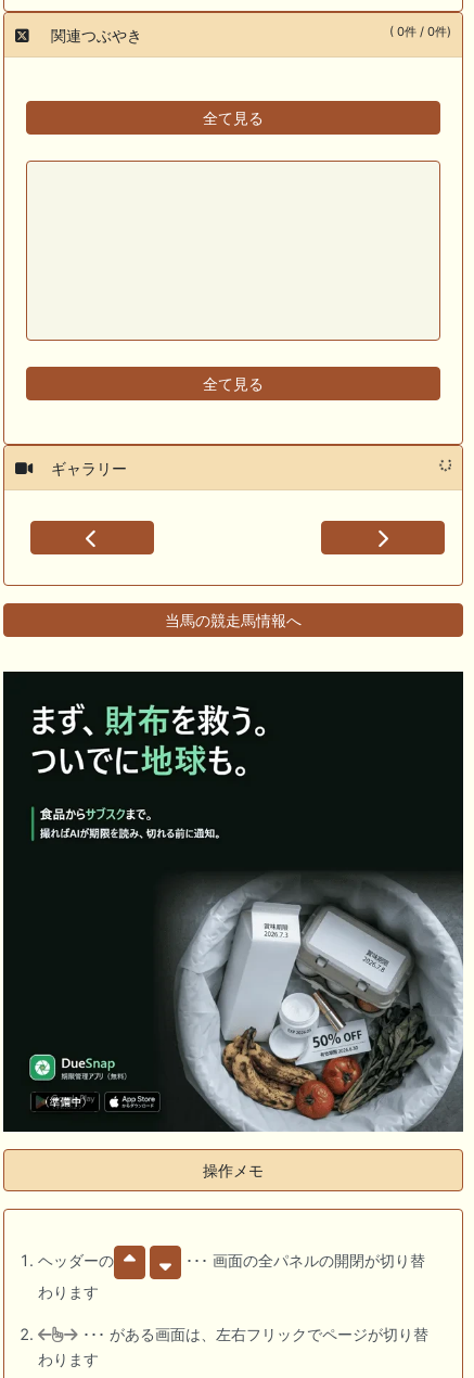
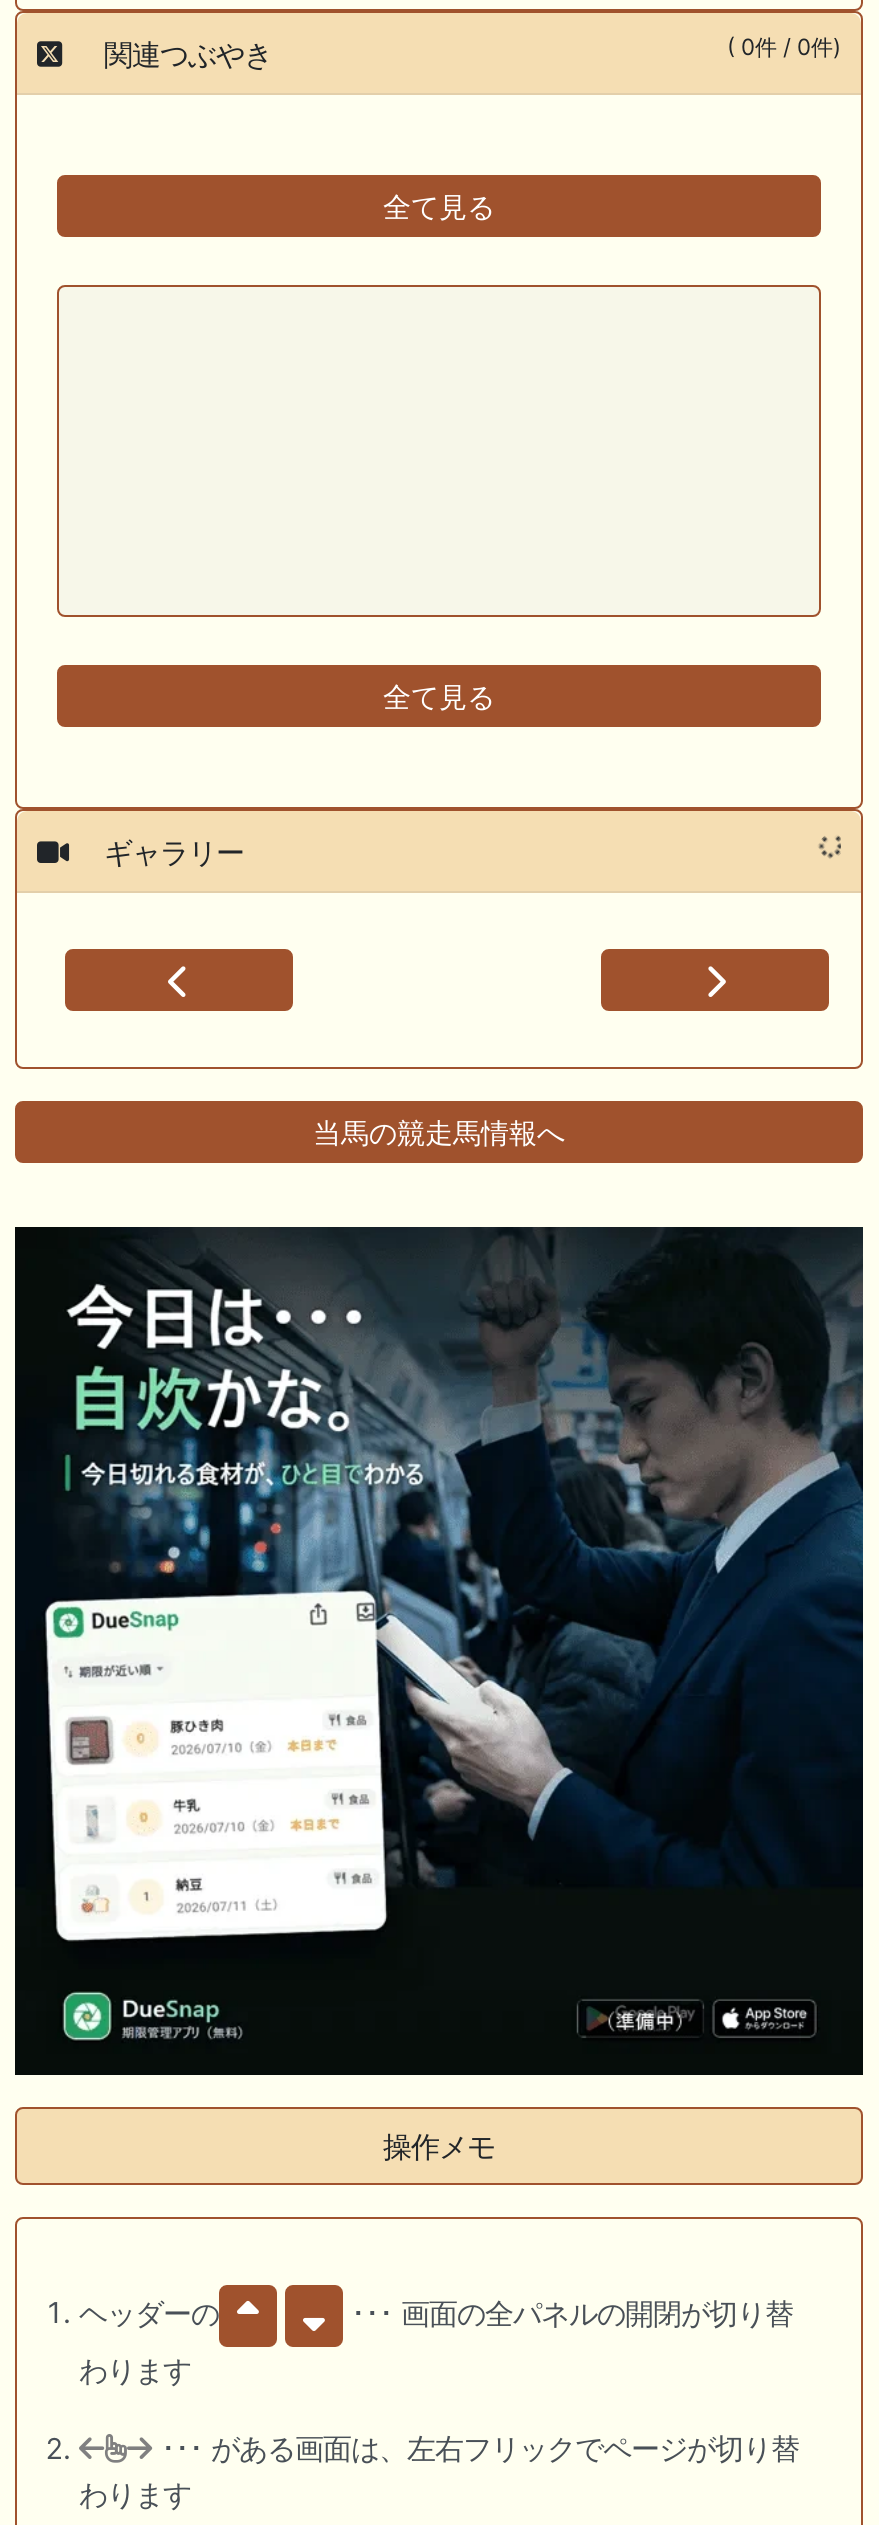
[20,674,464,1133] [image] -> [43,1229,865,2077] [image]

